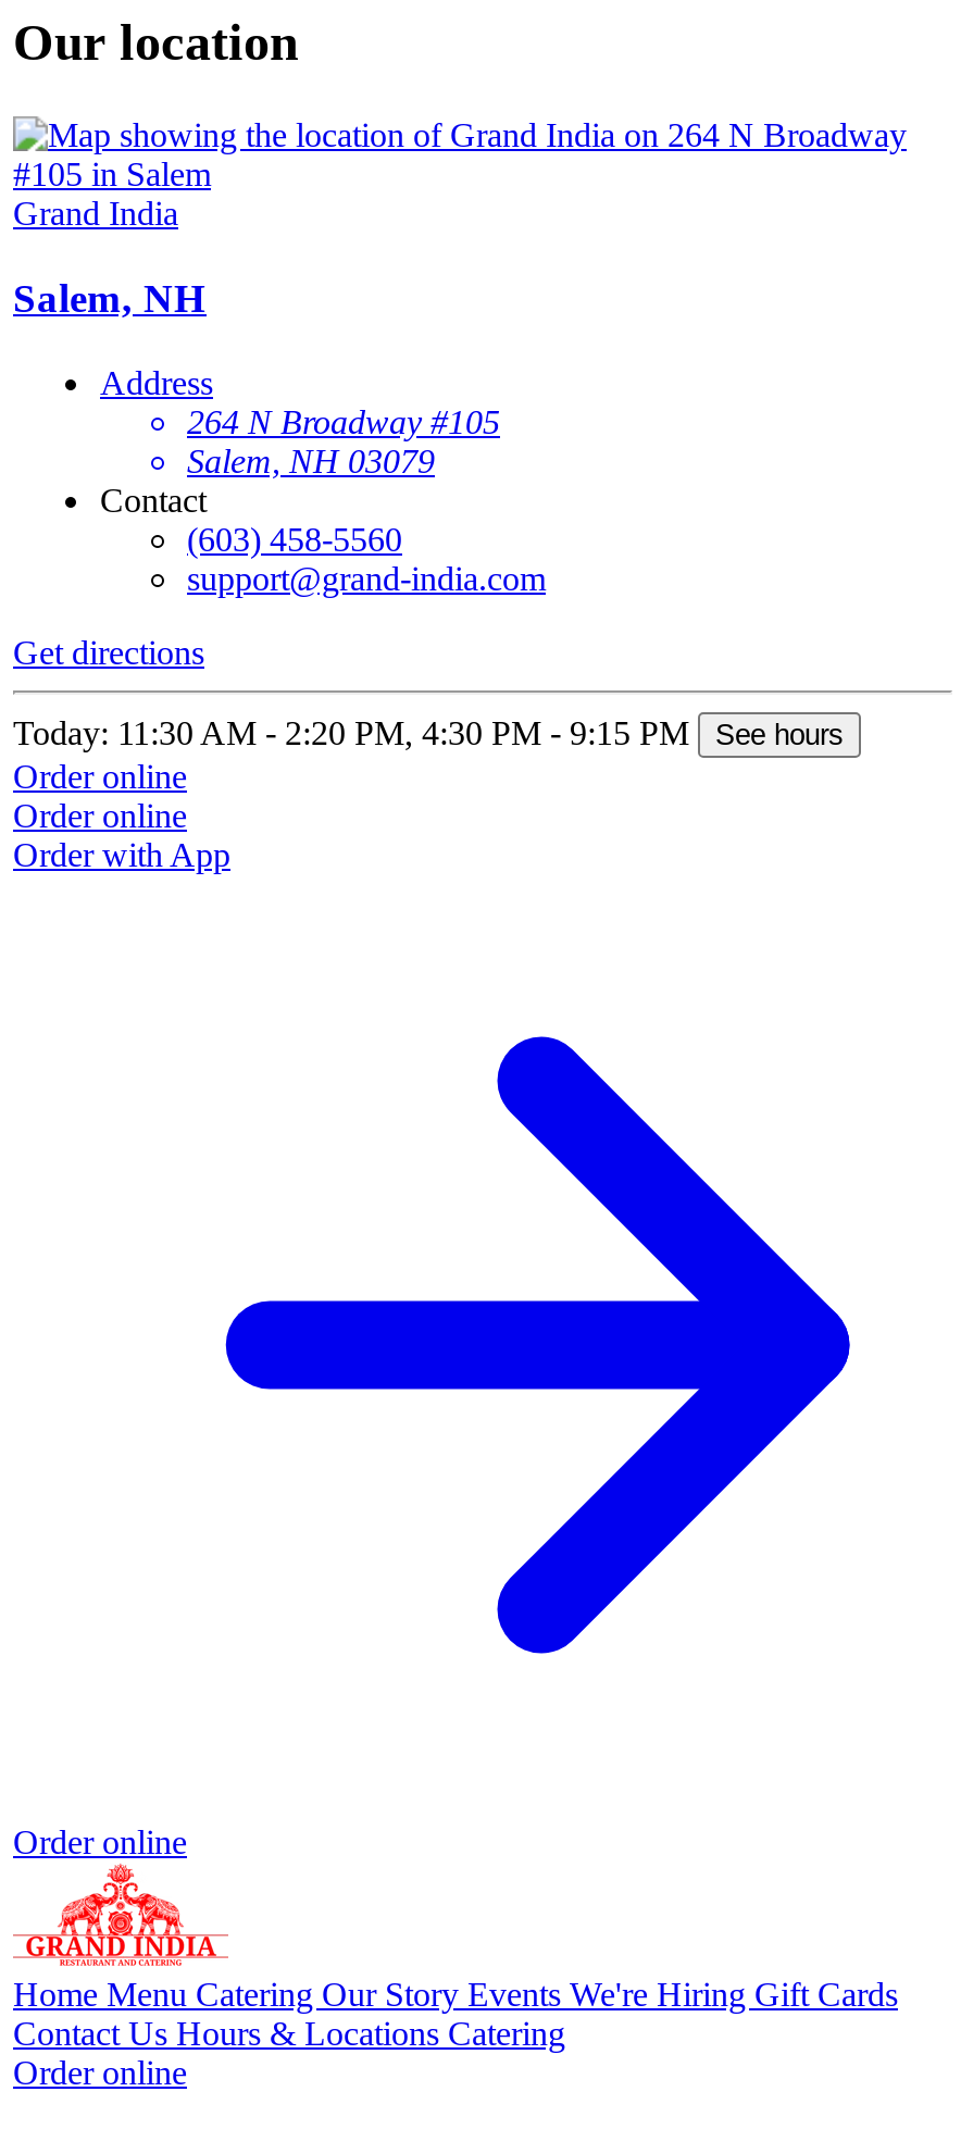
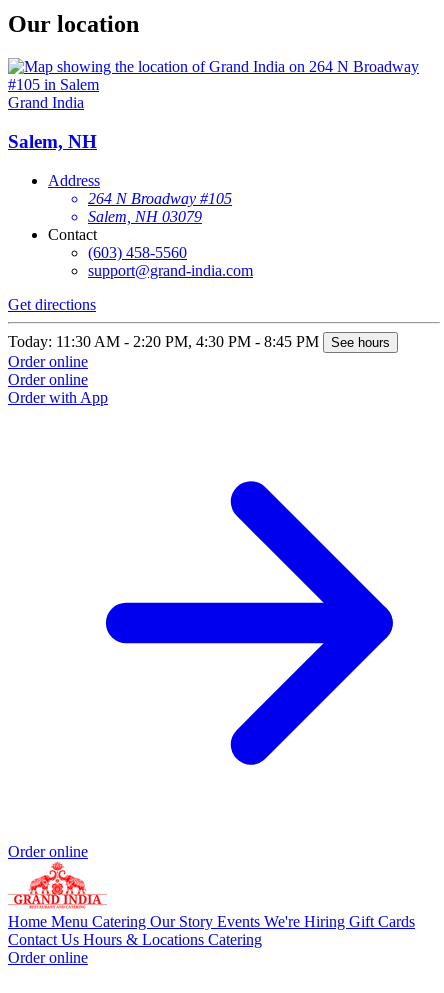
[13,714,689,751] Today: 11:30 AM - 2:20 PM, 4:30 PM - 9:15 PM -> [8,333,319,350] Today: 11:30 AM - 2:20 PM, 4:30 PM - 8:45 PM

